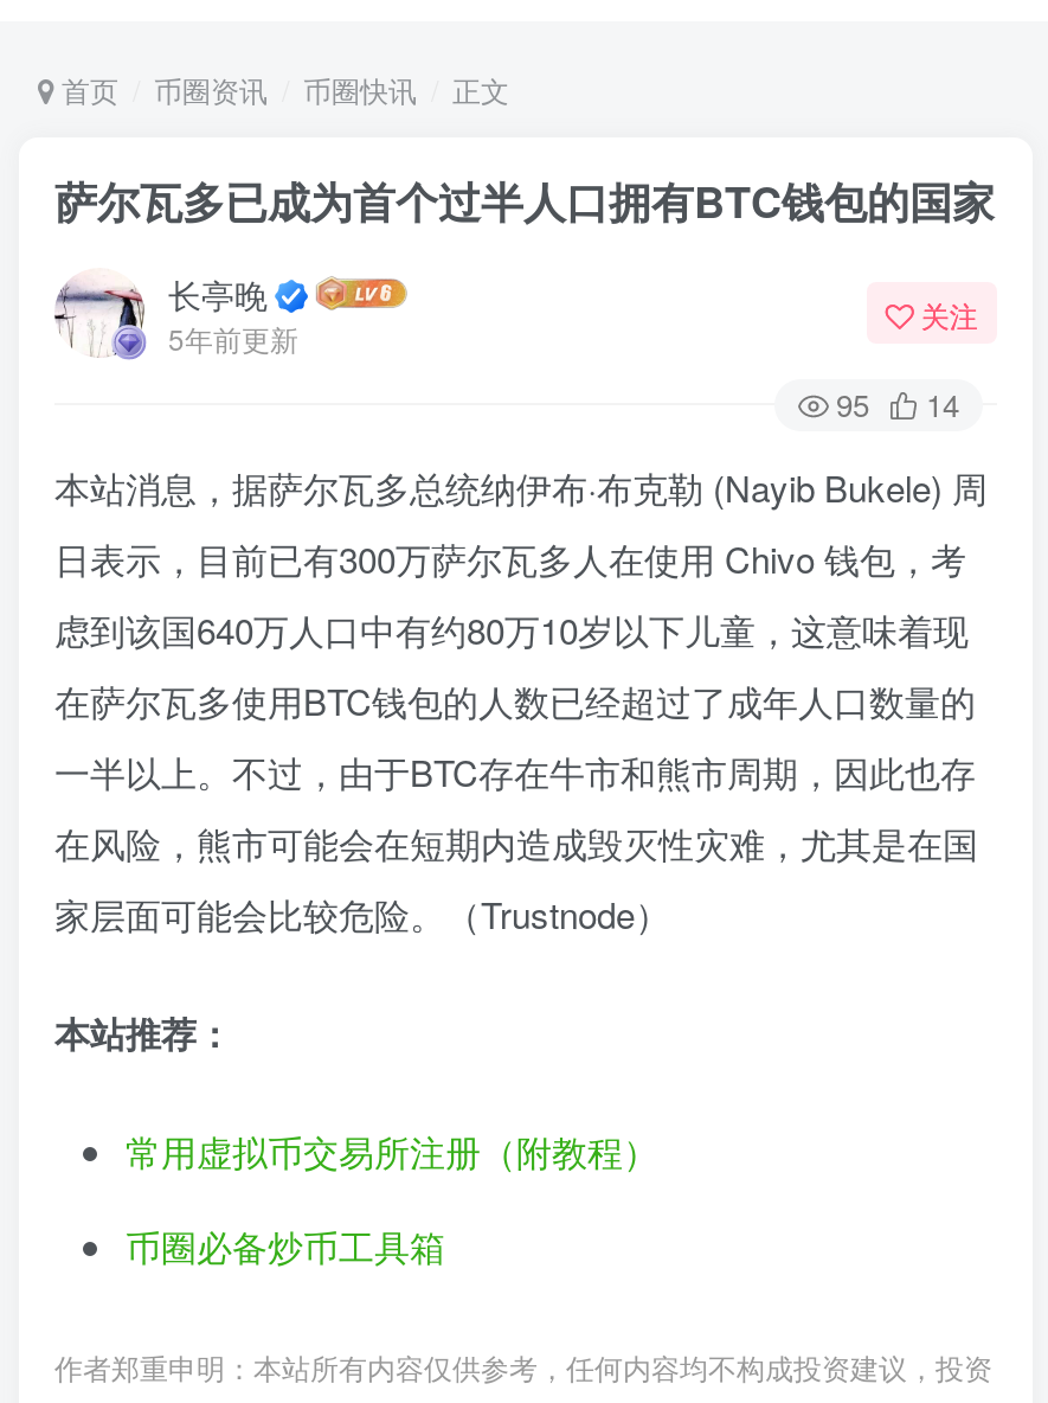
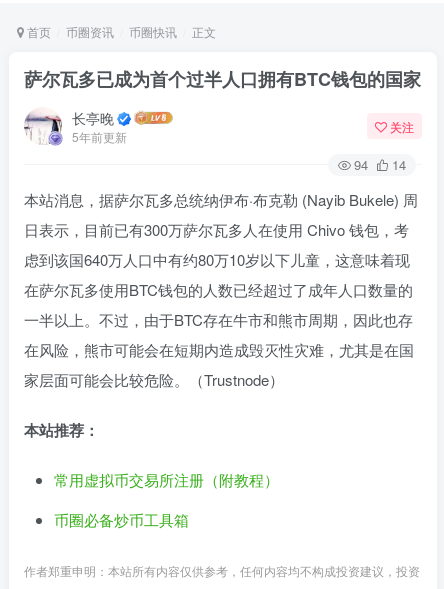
[836,382,959,427] 95 14 -> [354,155,406,174] 94 14

